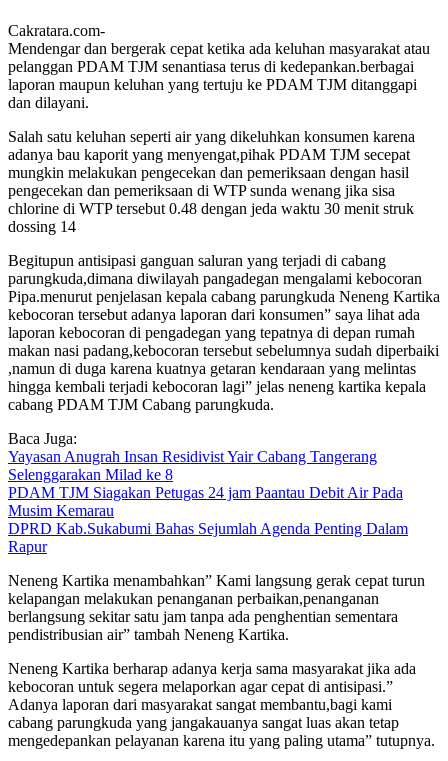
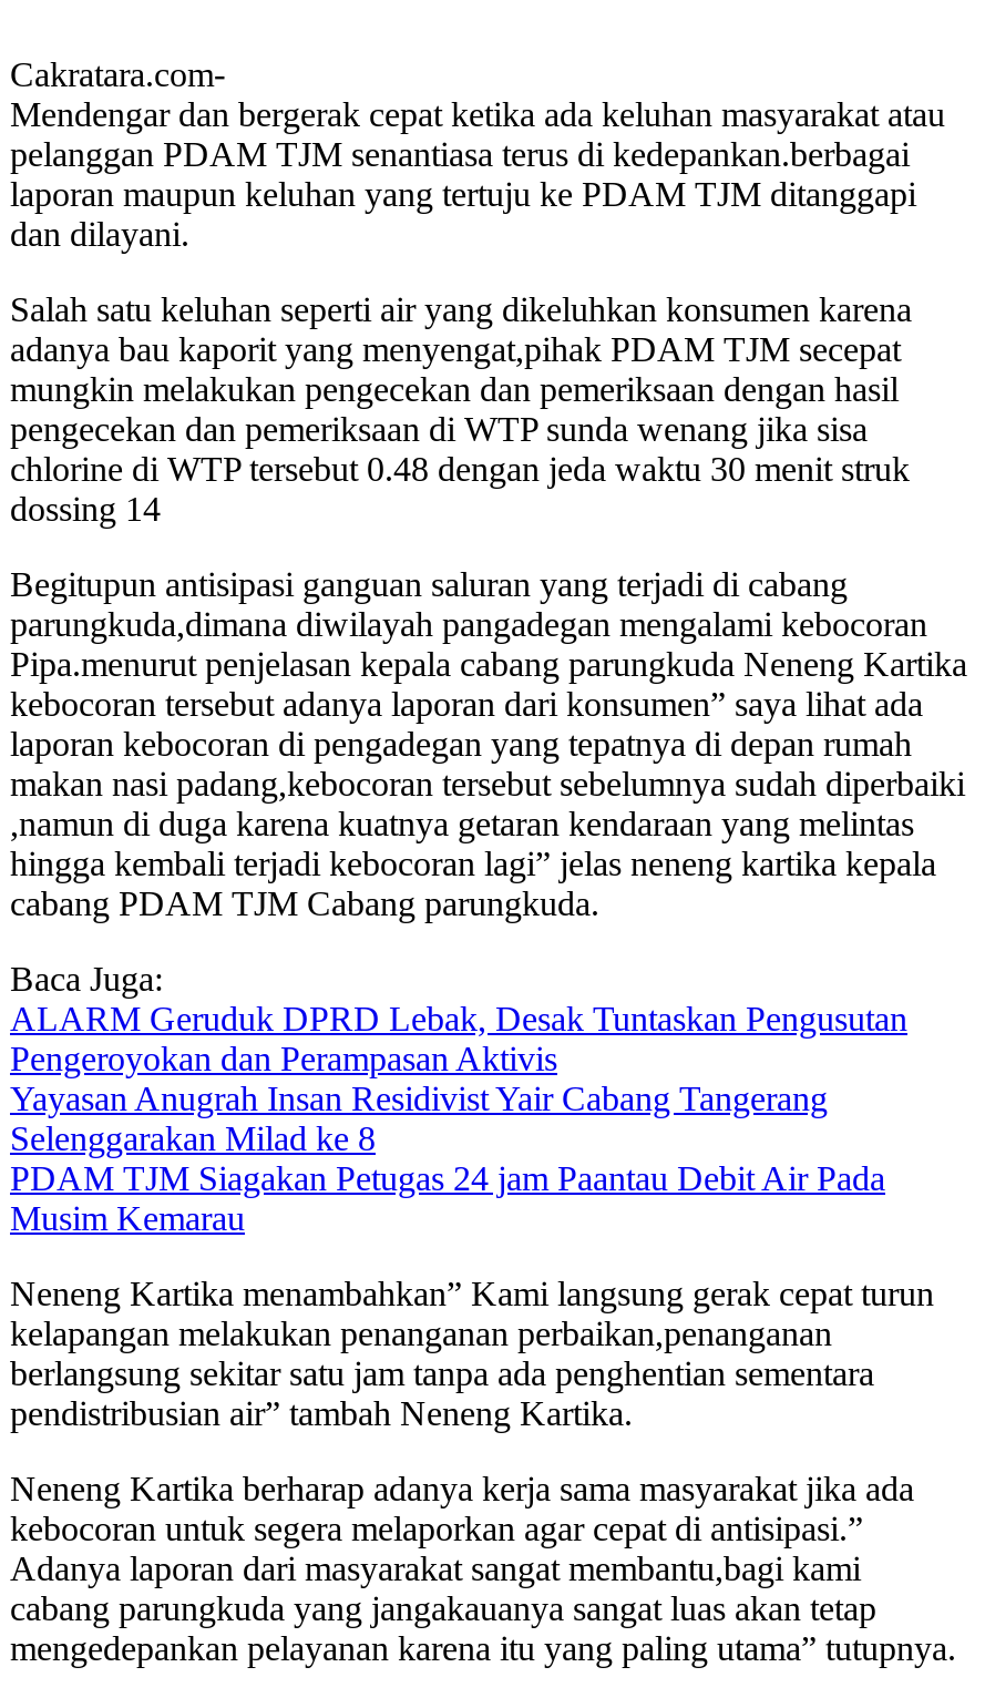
none -> [10,1000,907,1078] ALARM Geruduk DPRD Lebak, Desak Tuntaskan Pengusutan | Pengeroyokan dan Perampasan Aktivis
moved [8,448,403,519] -> [10,1080,885,1237]: Yayasan Anugrah Insan Residivist Yair Cabang Tangerang | Selenggarakan Milad ke 8 | PDAM TJM Siagakan Petugas 24 jam Paantau Debit Air Pada | Musim Kemarau
[8,520,408,555] DPRD Kab.Sukabumi Bahas Sejumlah Agenda Penting Dalam | Rapur -> none

